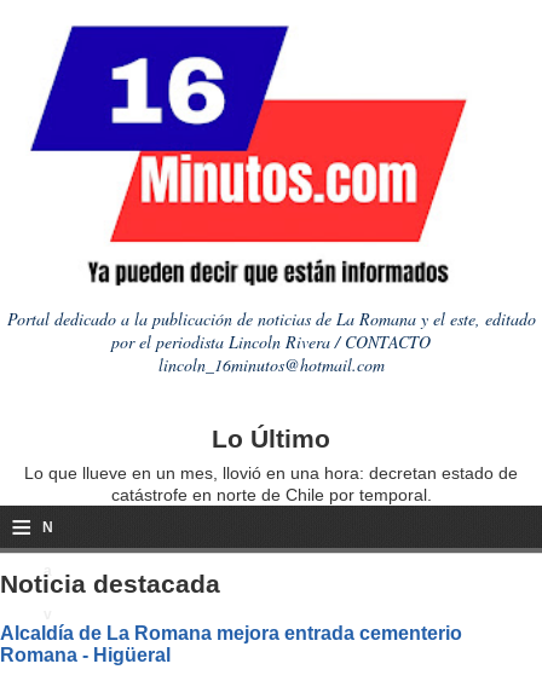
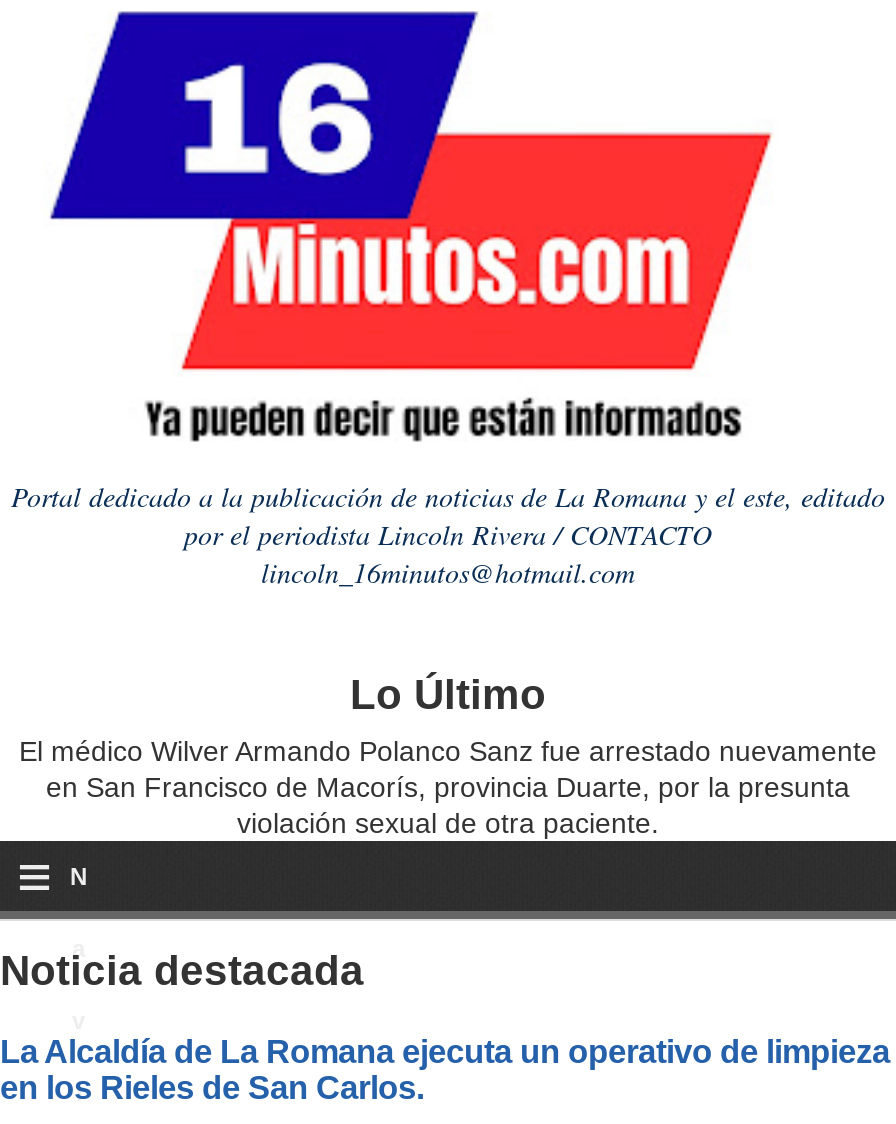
[24,463,518,504] Lo que llueve en un mes, llovió en una hora: decretan estado de | catástrofe en norte de Chile por temporal. -> [19,735,877,839] El médico Wilver Armando Polanco Sanz fue arrestado nuevamente | en San Francisco de Macorís, provincia Duarte, por la presunta | violación sexual de otra paciente.
[0,621,462,665] Alcaldía de La Romana mejora entrada cementerio | Romana - Higüeral -> [0,1032,890,1104] La Alcaldía de La Romana ejecuta un operativo de limpieza | en los Rieles de San Carlos.

